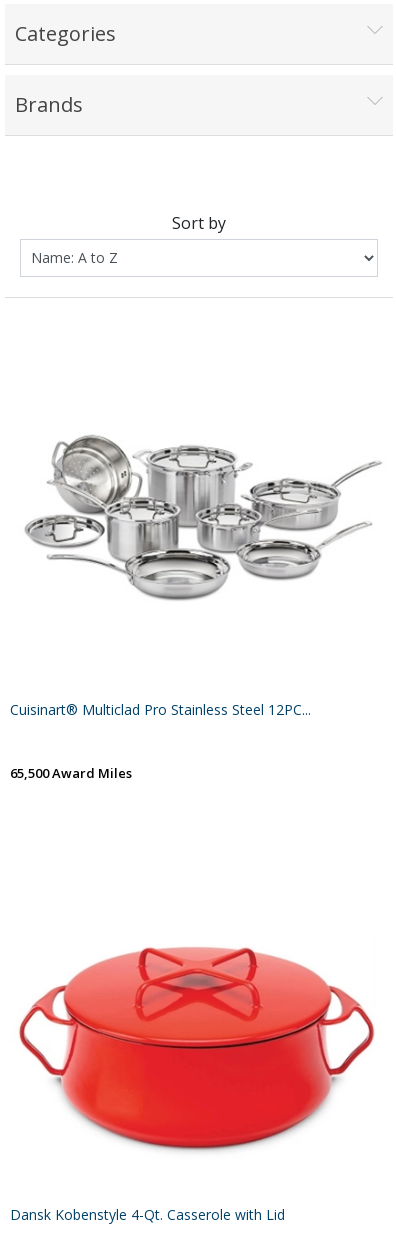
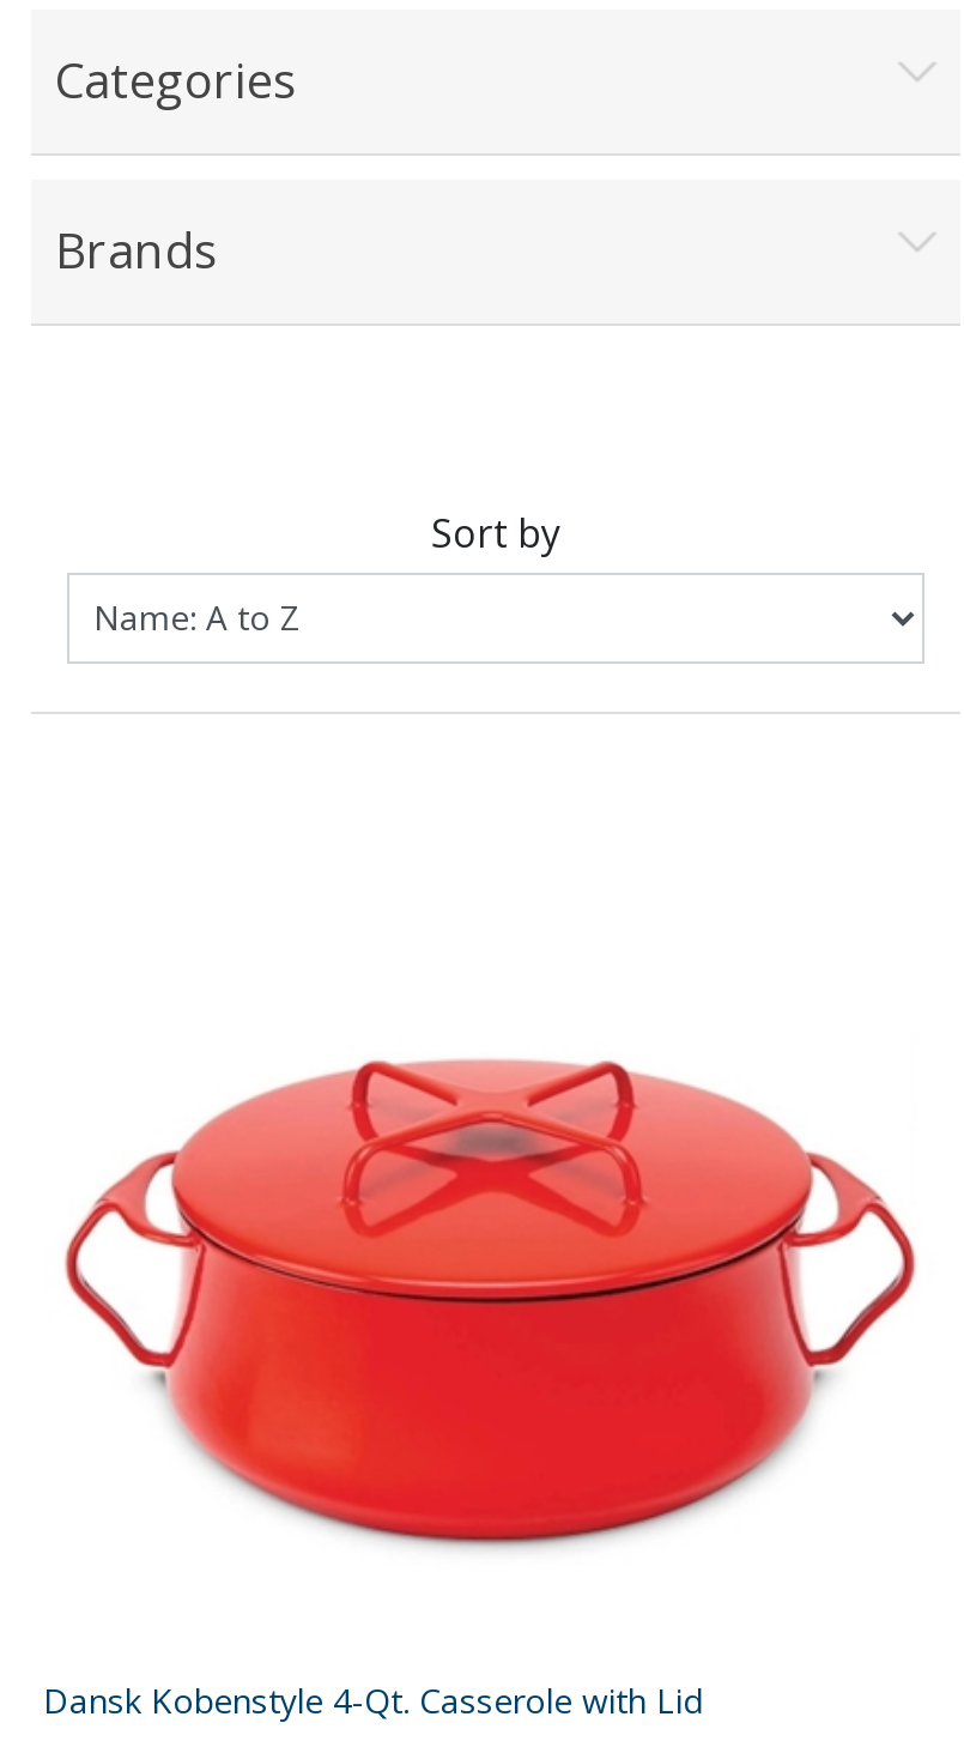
[25,434,382,601] [image] -> none
[10,700,311,782] Cuisinart® Multiclad Pro Stainless Steel 12PC... | 65,500 Award Miles -> none

